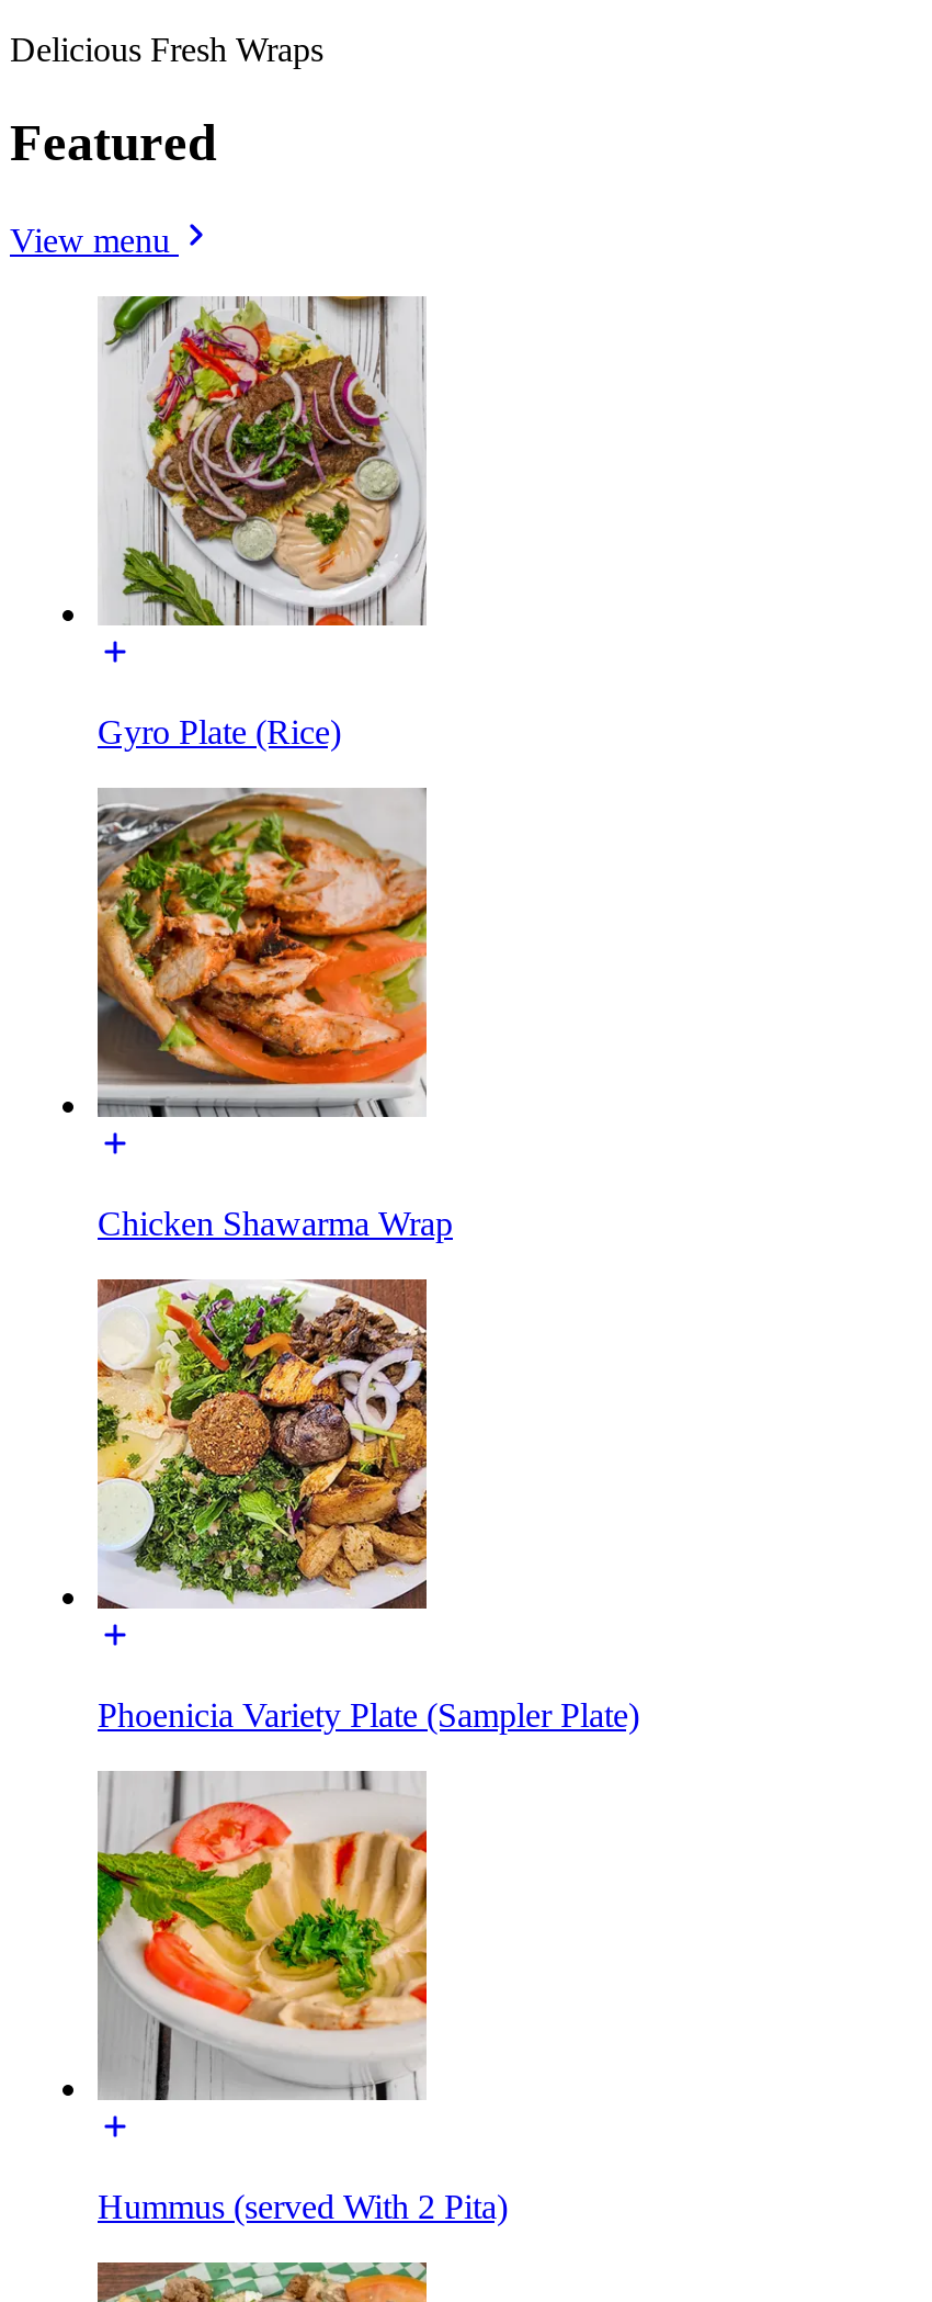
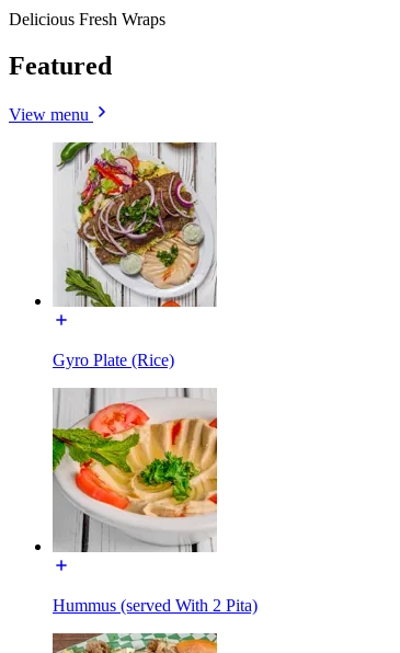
[95,788,453,1241] [image] | Chicken Shawarma Wrap -> none
[98,1279,639,1733] [image] | Phoenicia Variety Plate (Sampler Plate) -> none

